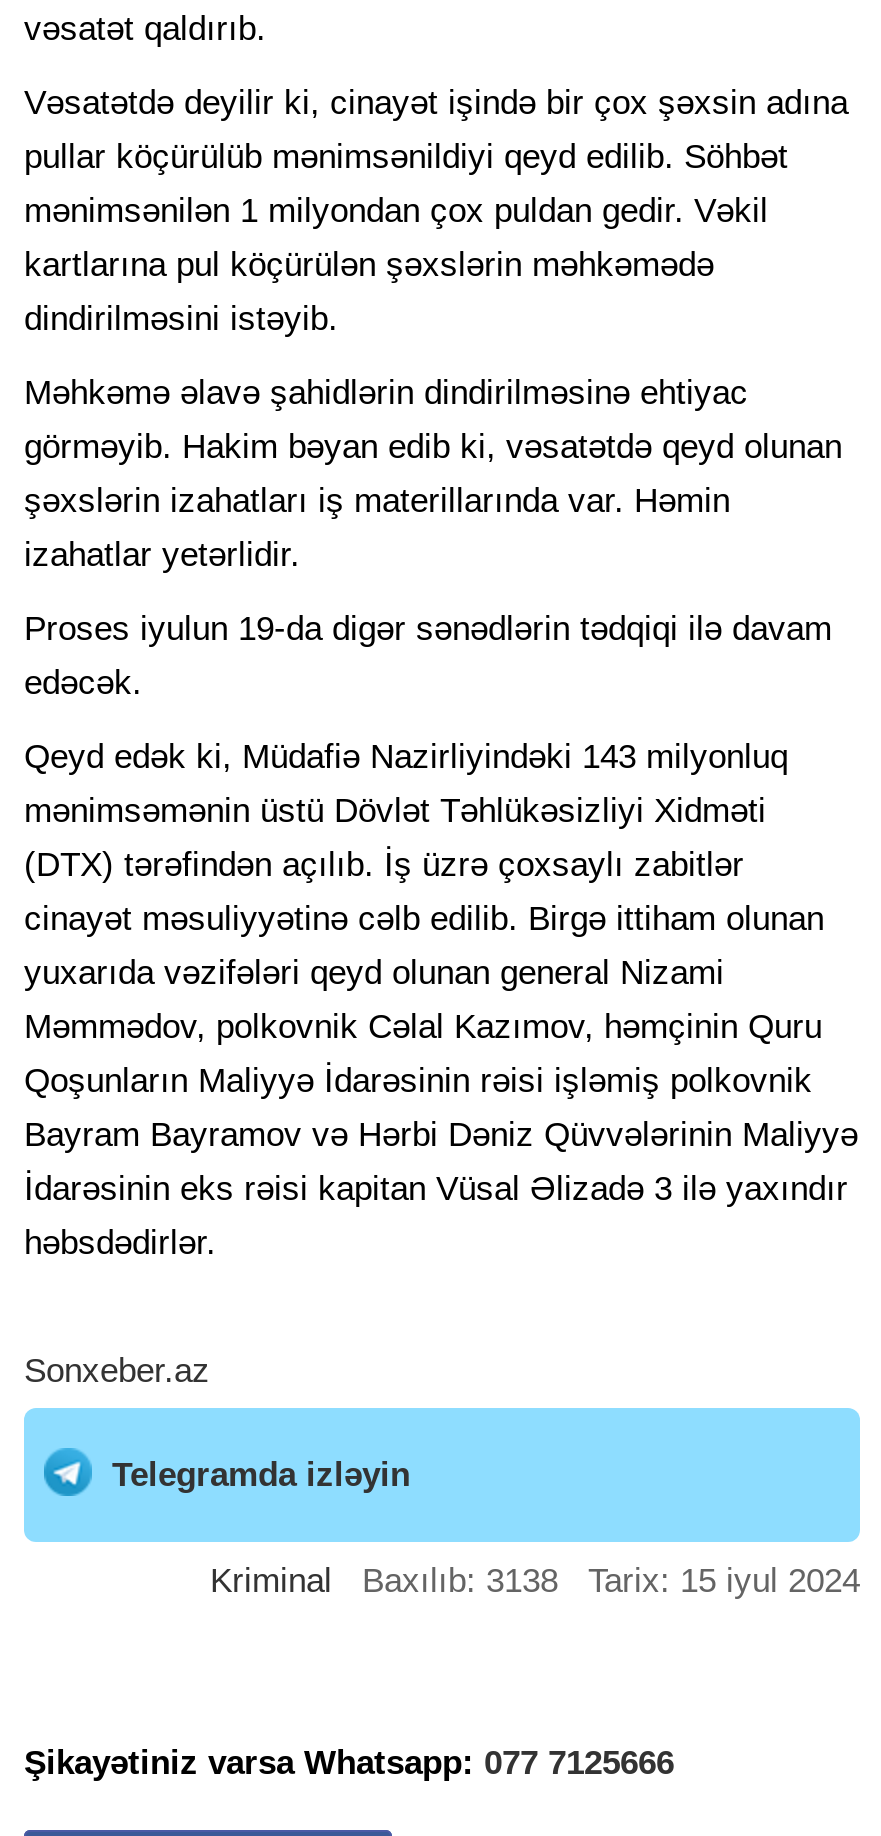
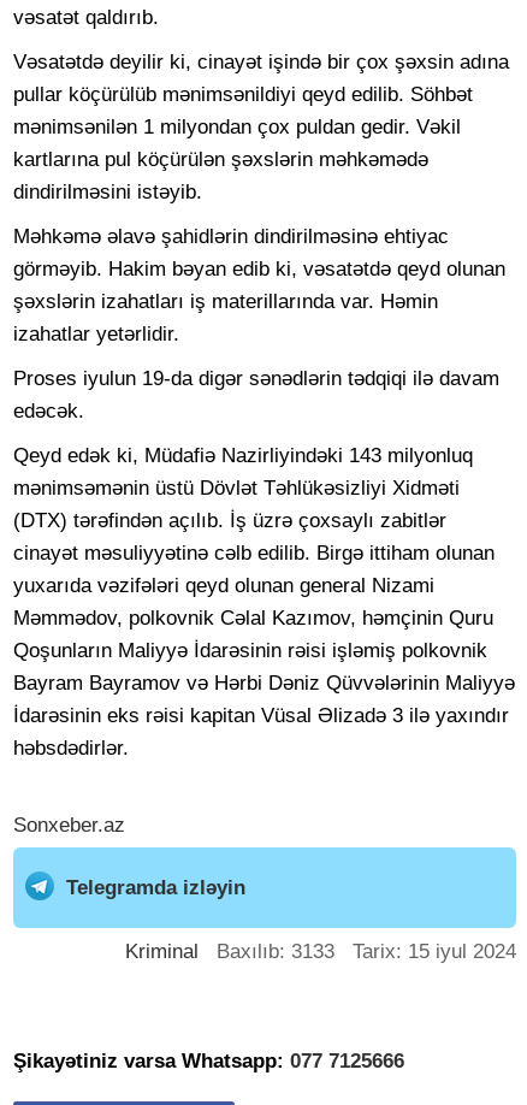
[210,1563,860,1601] Kriminal Baxılıb: 3138 Tarix: 15 iyul 2024 -> [125,941,516,964] Kriminal Baxılıb: 3133 Tarix: 15 iyul 2024

